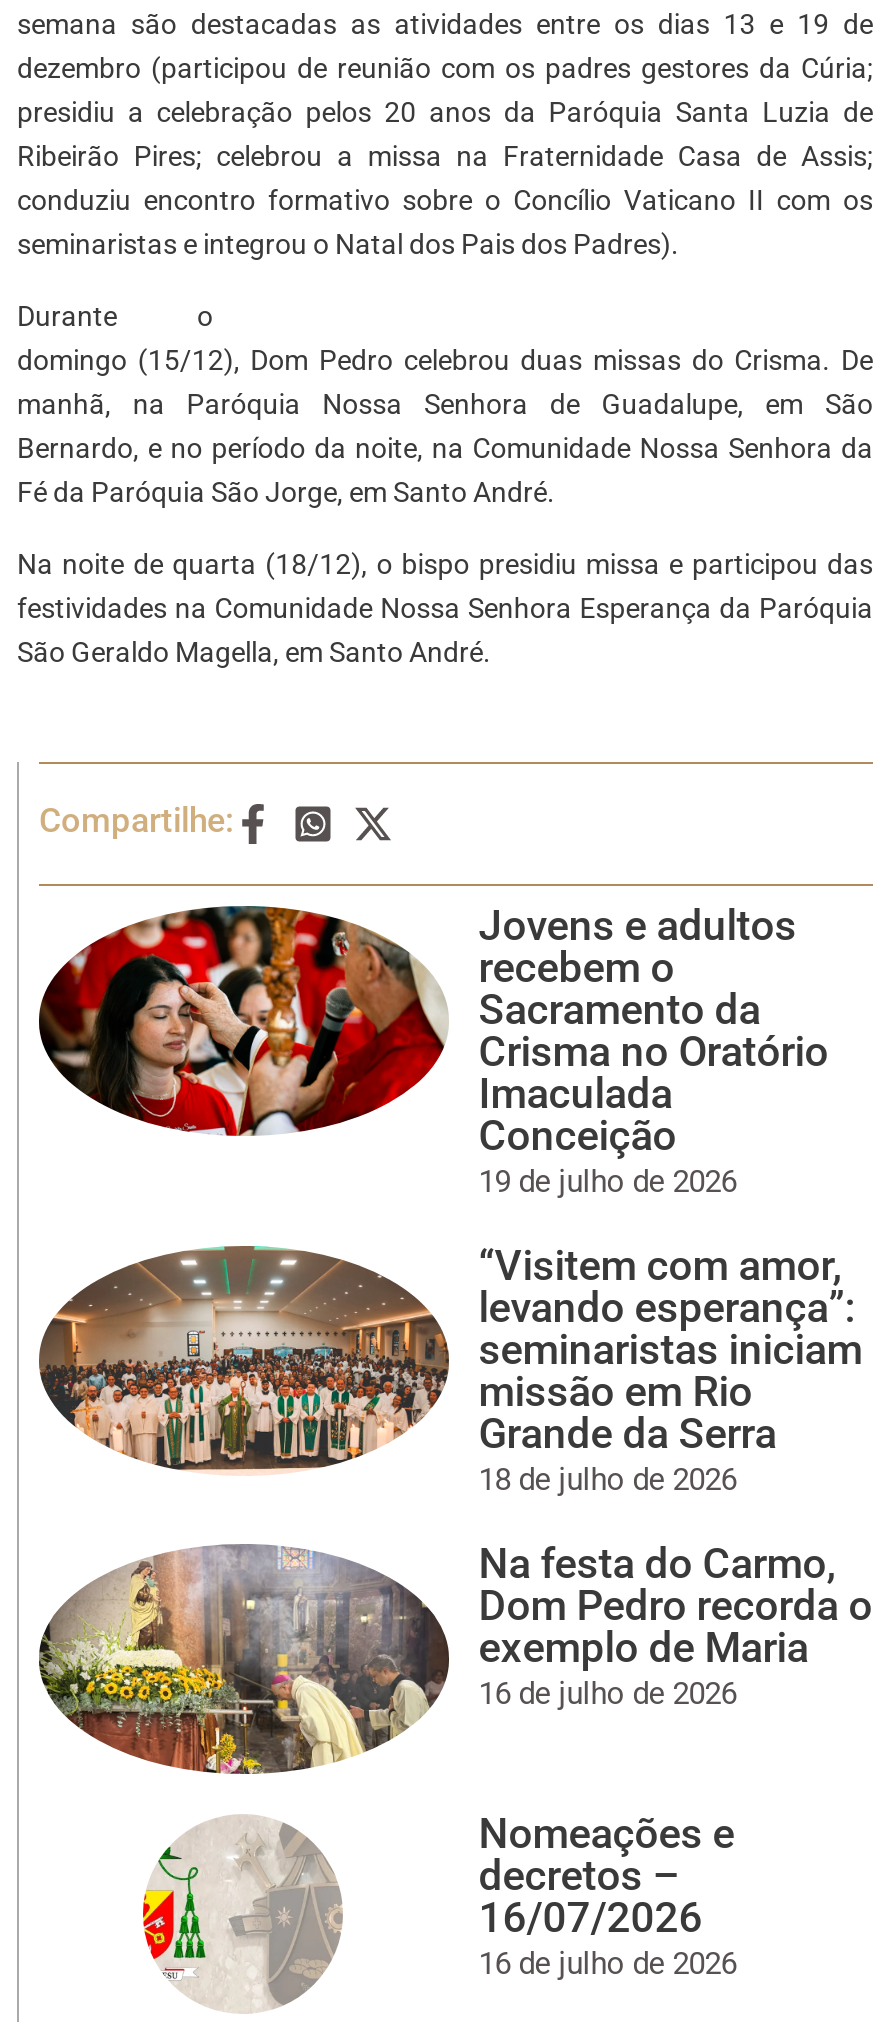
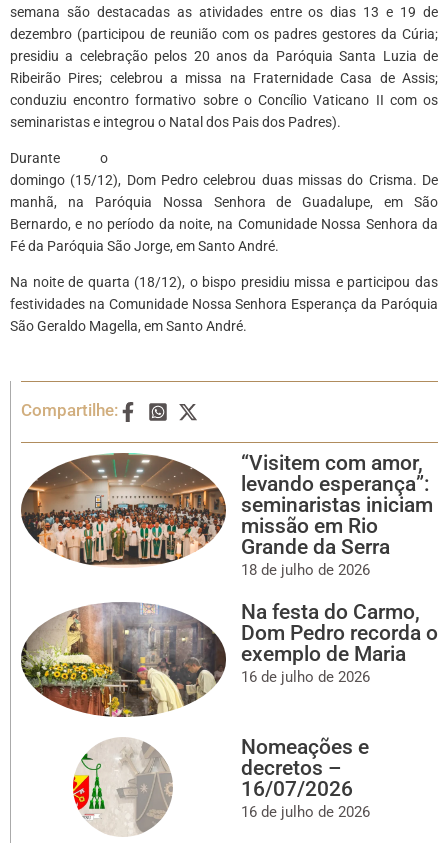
[39,902,828,1200] [image] | Jovens e adultos | recebem o | Sacramento da | Crisma no Oratório | Imaculada | Conceição | 19 de julho de 2026 -> none

